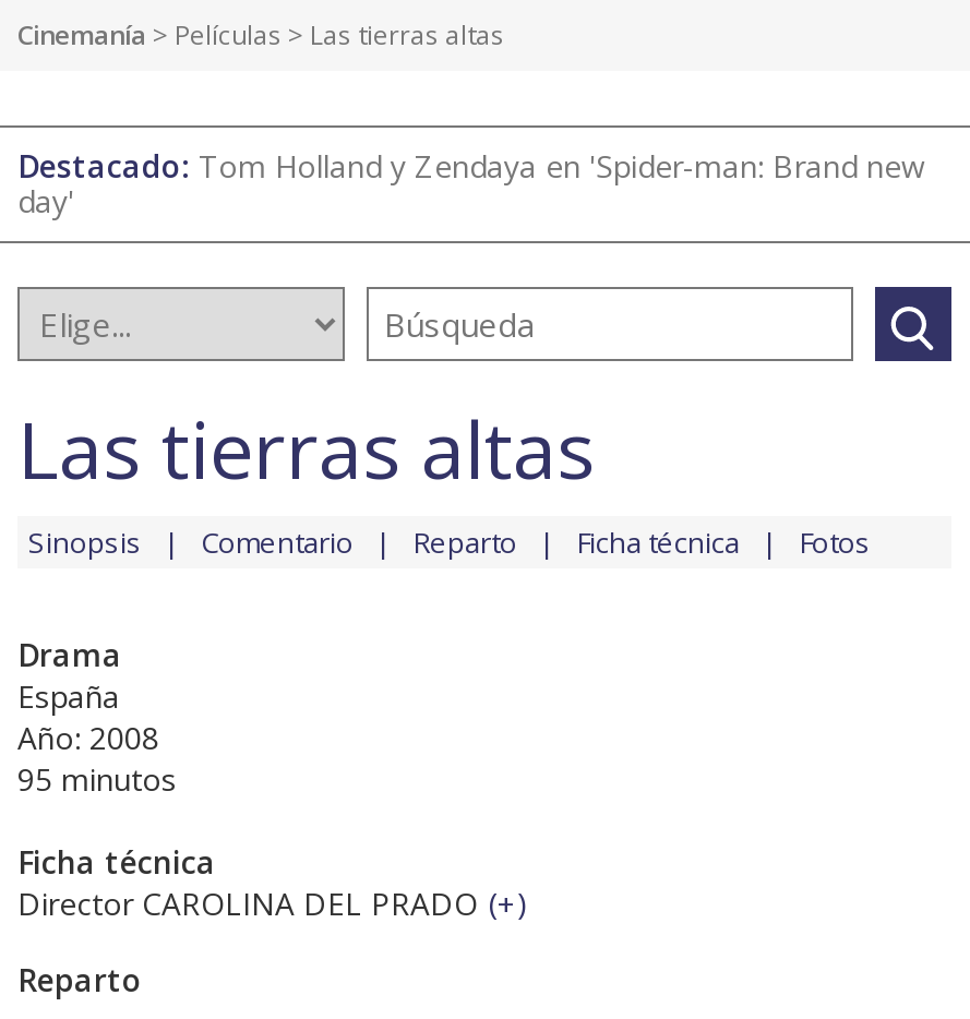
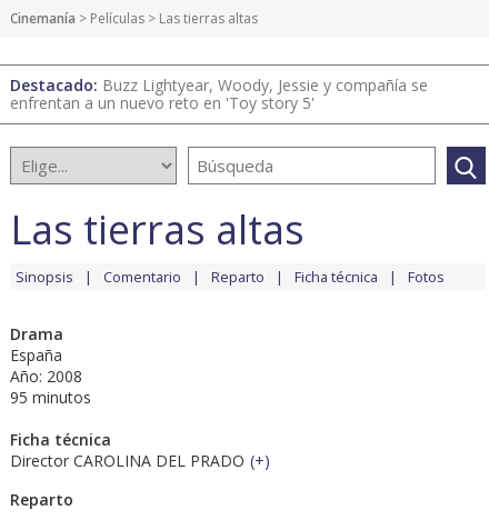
[17,146,925,222] Destacado: Tom Holland y Zendaya en 'Spider-man: Brand new | day' -> [10,75,428,114] Destacado: Buzz Lightyear, Woody, Jessie y compañía se | enfrentan a un nuevo reto en 'Toy story 5'

